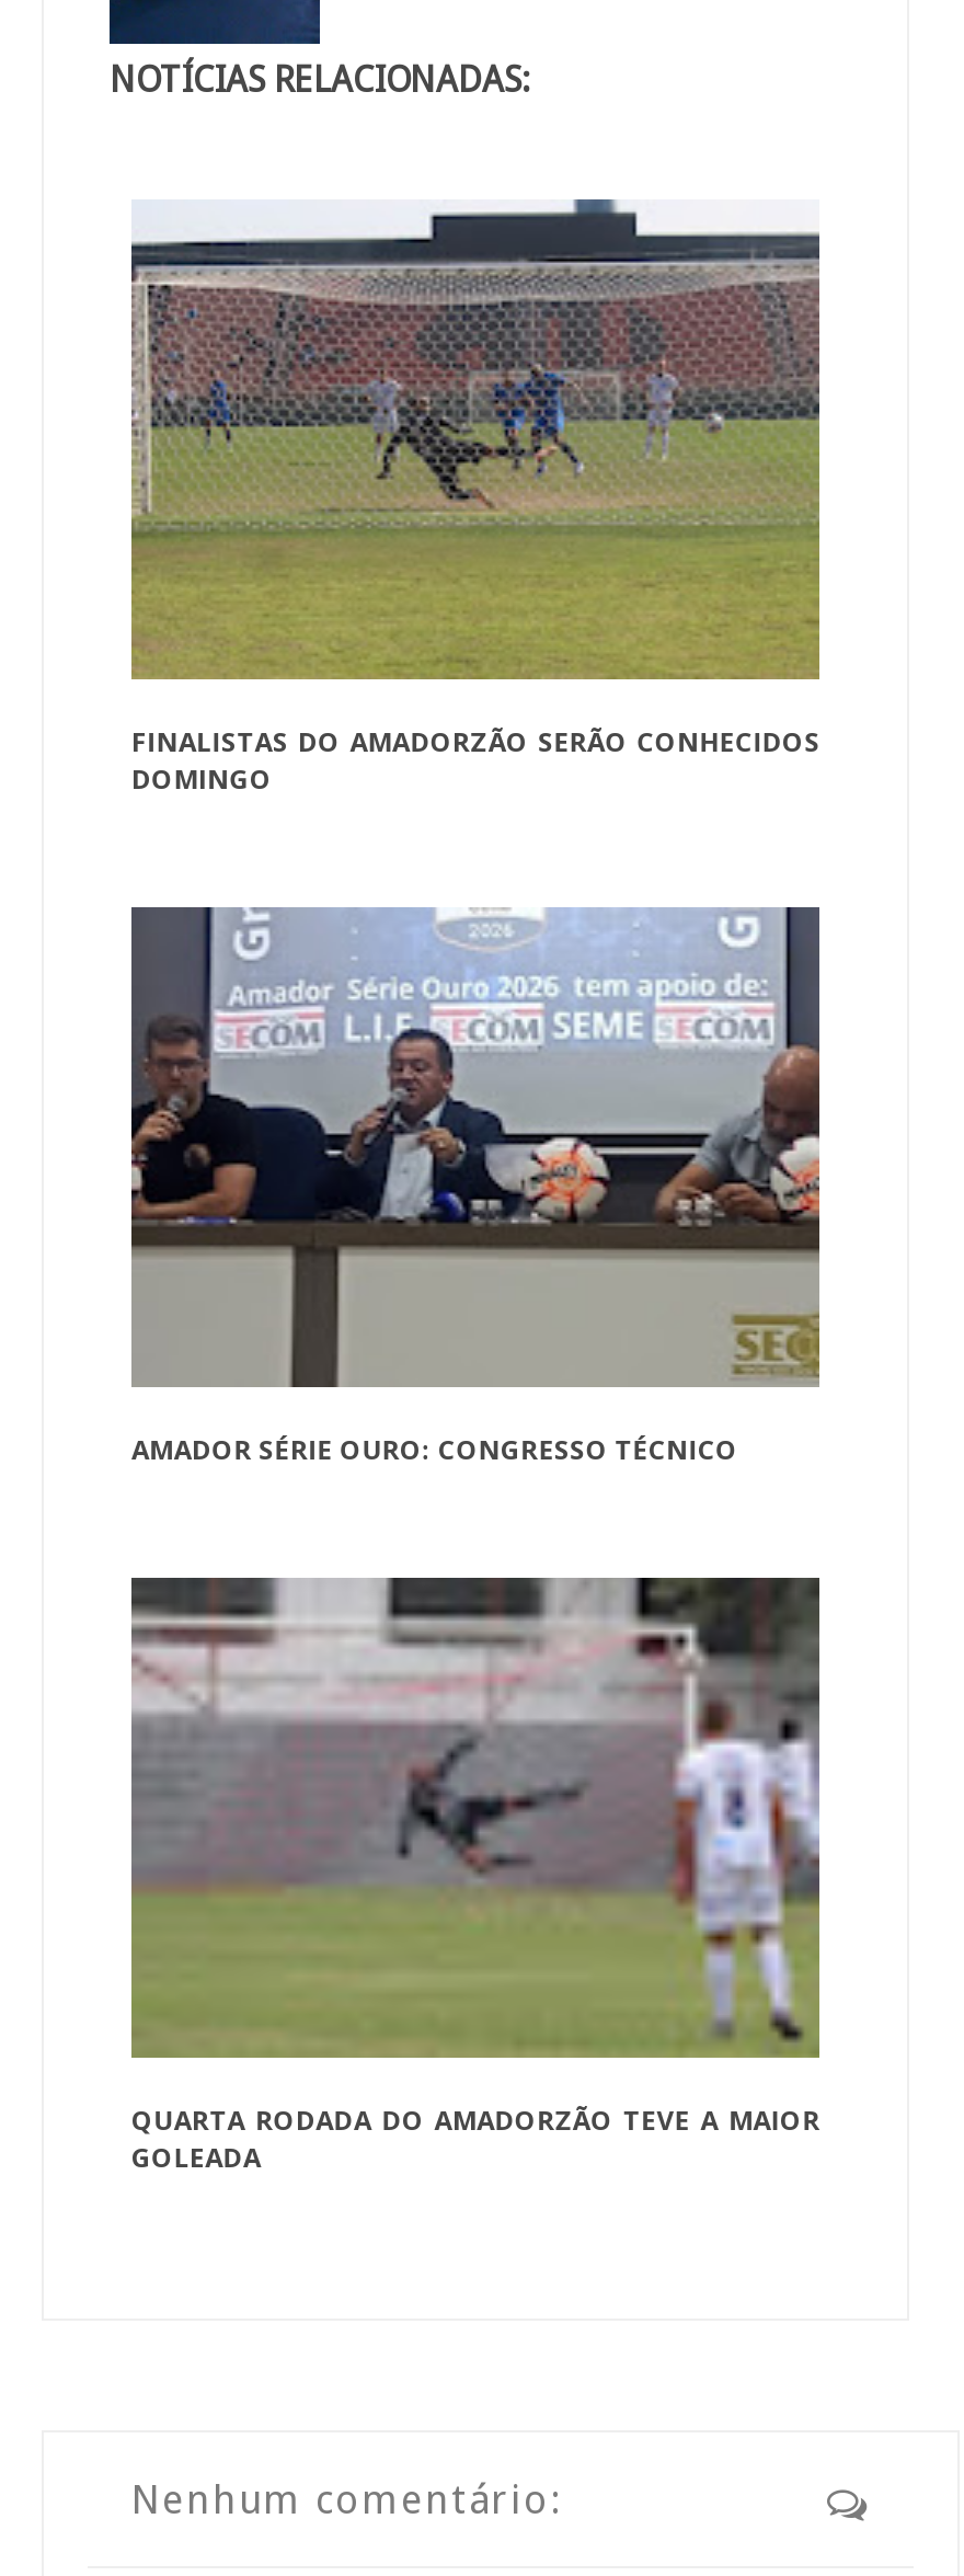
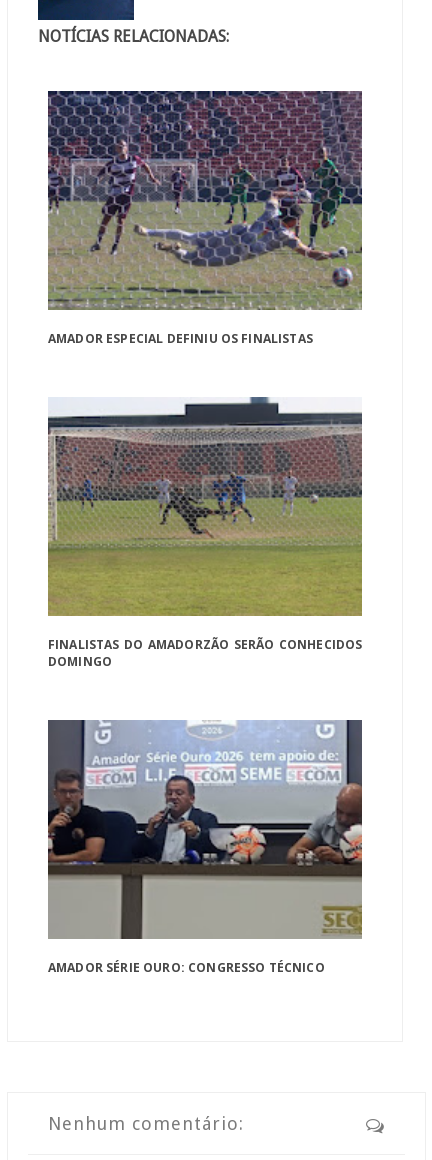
none -> [47,90,363,347] [image] | AMADOR ESPECIAL DEFINIU OS FINALISTAS
moved [127,199,824,1468] -> [46,397,364,976]: [image] | FINALISTAS DO AMADORZÃO SERÃO CONHECIDOS | DOMINGO | AMADOR SÉRIE OURO: CONGRESSO TÉCNICO
[129,1576,822,2176] [image] | QUARTA RODADA DO AMADORZÃO TEVE A MAIOR | GOLEADA -> none

